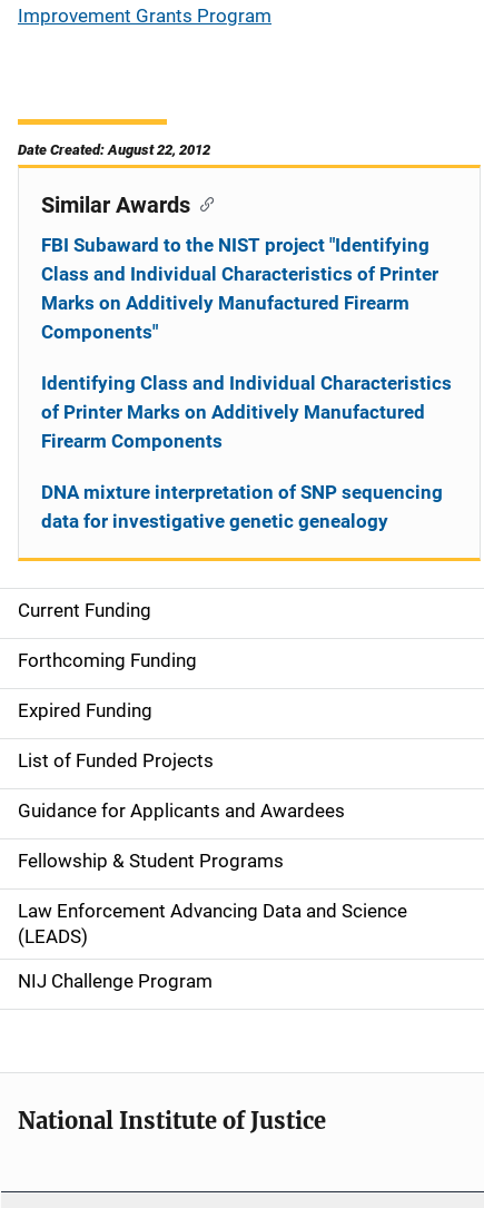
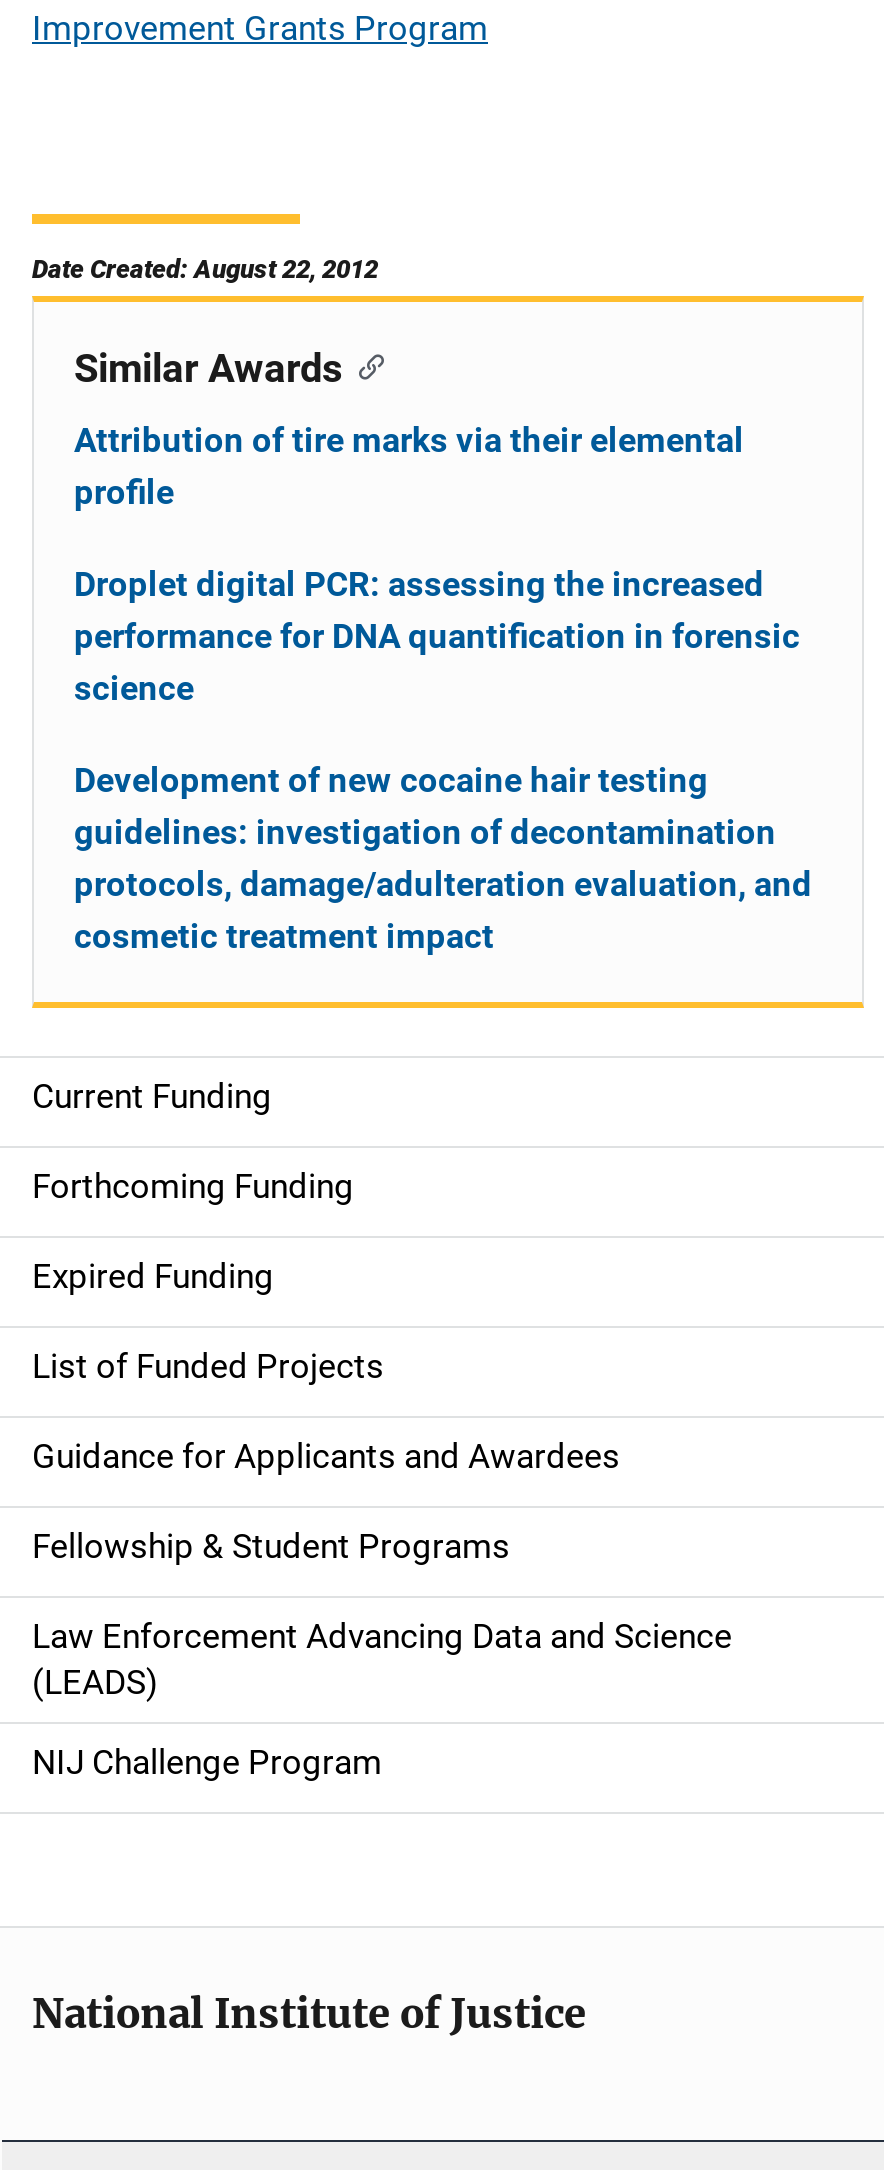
[41,234,438,343] FBI Subaward to the NIST project "Identifying | Class and Individual Characteristics of Printer | Marks on Additively Manufactured Firearm | Components" -> [74,420,744,512] Attribution of tire marks via their elemental | profile
[41,372,452,452] Identifying Class and Individual Characteristics | of Printer Marks on Additively Manufactured | Firearm Components -> [74,564,800,708] Droplet digital PCR: assessing the increased | performance for DNA quantification in forensic | science
[41,481,443,532] DNA mixture interpretation of SNP sequencing | data for investigative genetic genealogy -> [74,760,812,956] Development of new cocaine hair testing | guidelines: investigation of decontamination | protocols, damage/adulteration evaluation, and | cosmetic treatment impact

